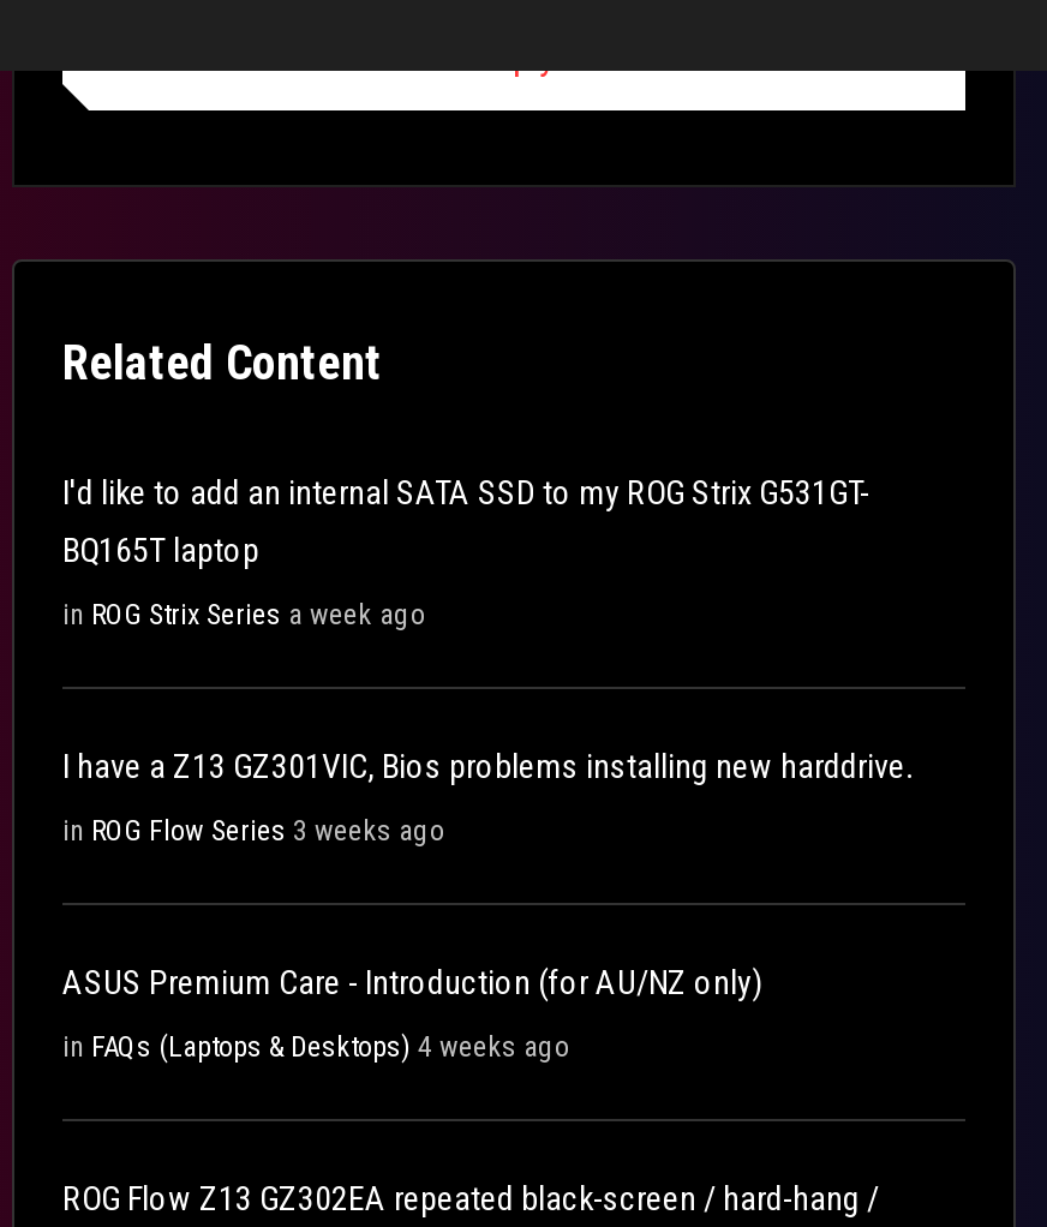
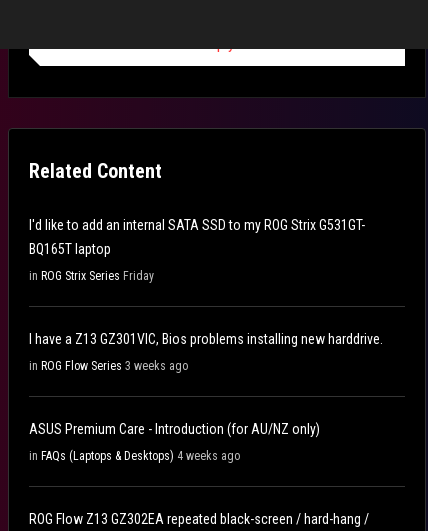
[62,597,425,630] in ROG Strix Series a week ago -> [29,268,154,282] in ROG Strix Series Friday

